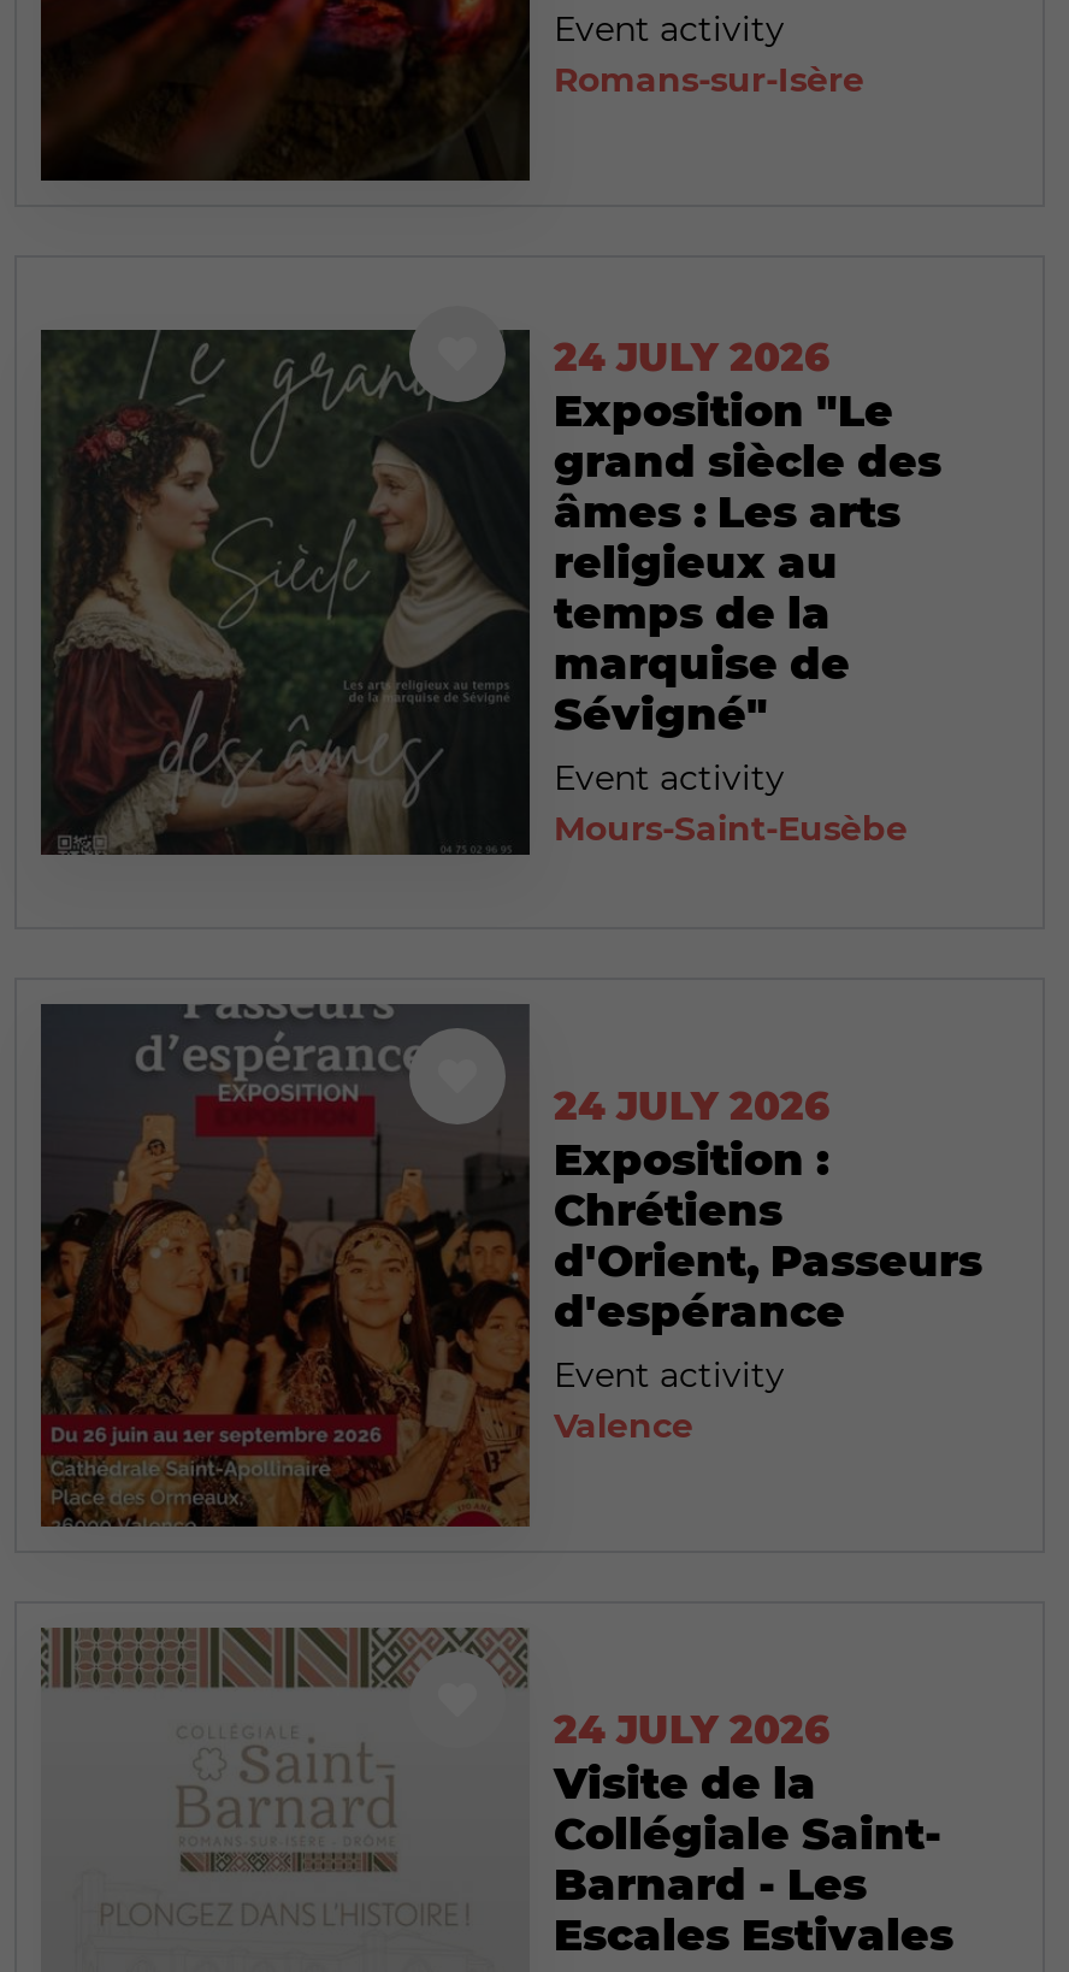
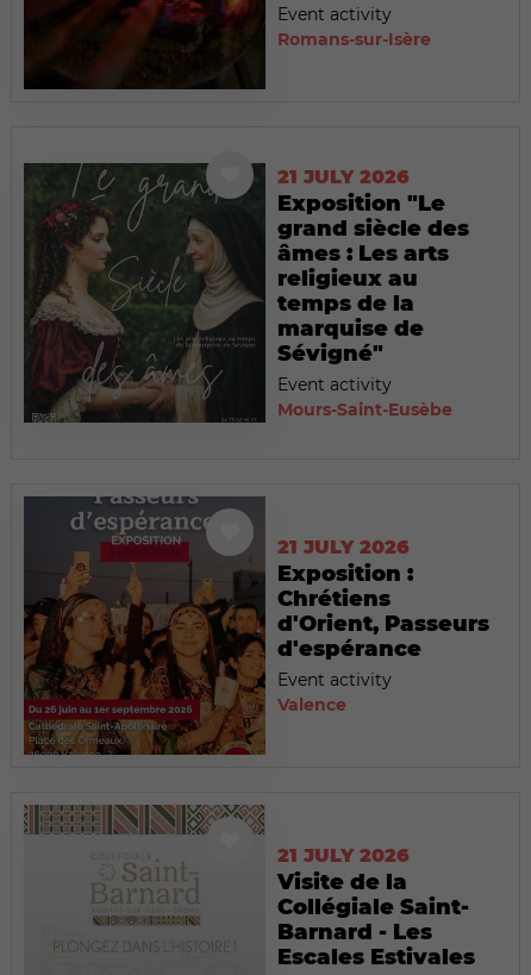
[554,335,831,381] 24 JULY 2026 -> [277,166,410,188] 21 JULY 2026
[554,1084,831,1130] 24 JULY 2026 -> [277,536,410,559] 21 JULY 2026
[554,1708,831,1754] 24 JULY 2026 -> [277,845,410,867] 21 JULY 2026

